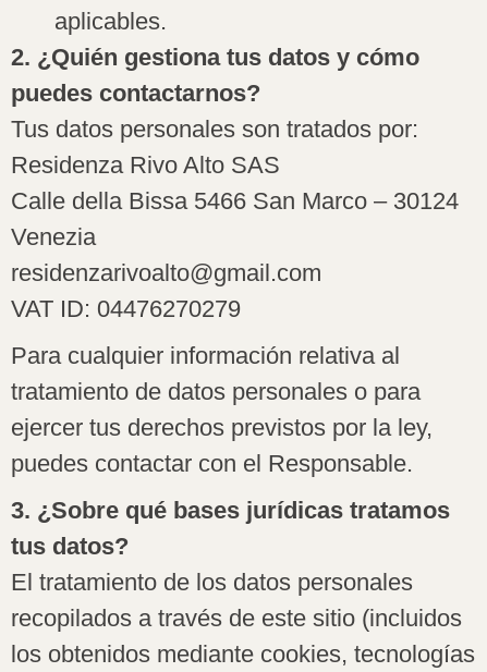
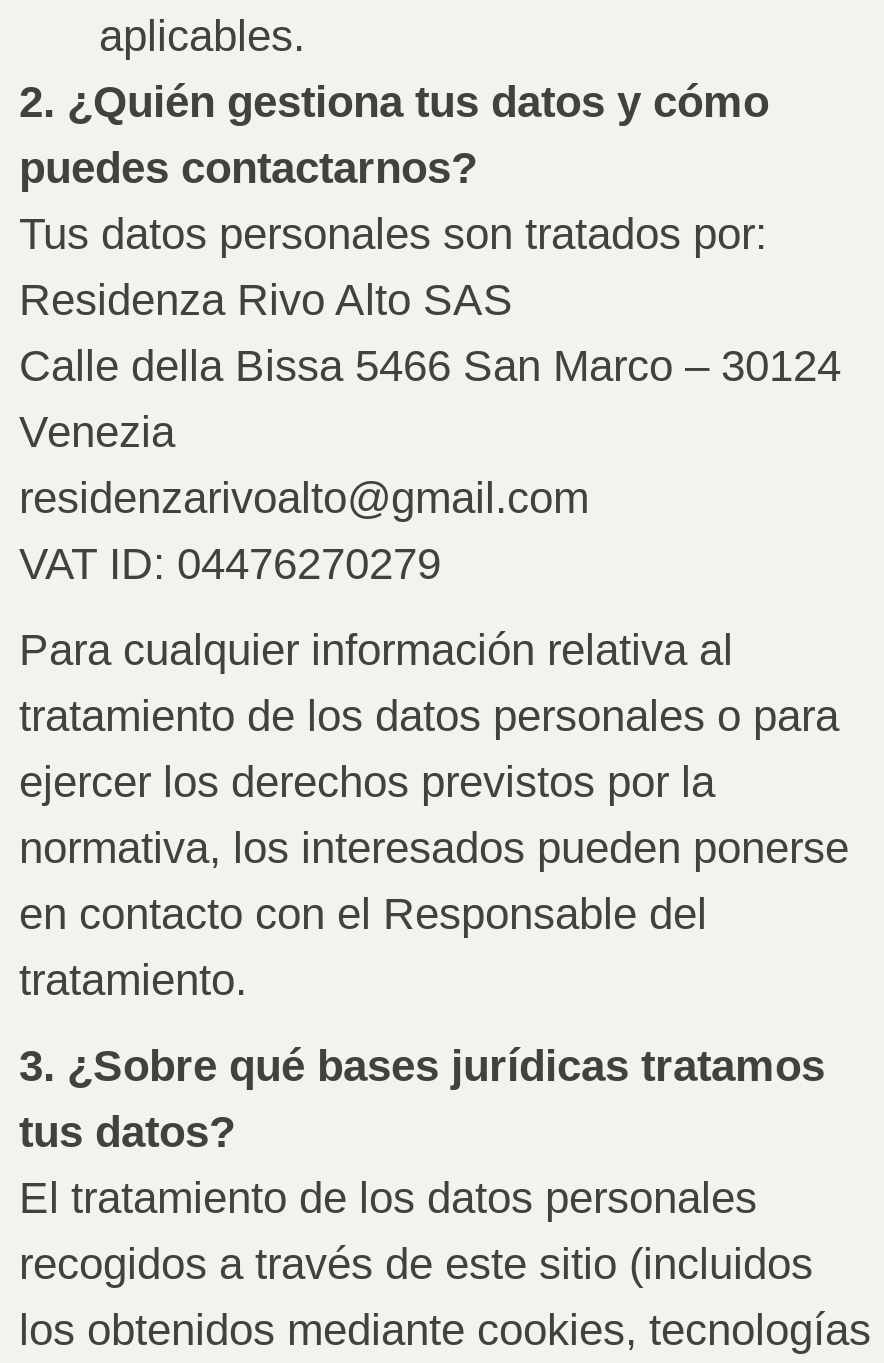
[11,377,433,476] tratamiento de datos personales o para | ejercer tus derechos previstos por la ley, | puedes contactar con el Responsable. -> [19,690,849,1004] tratamiento de los datos personales o para | ejercer los derechos previstos por la | normativa, los interesados pueden ponerse | en contacto con el Responsable del | tratamiento.
[11,604,462,631] recopilados a través de este sitio (incluidos -> [19,1238,813,1288] recogidos a través de este sitio (incluidos

